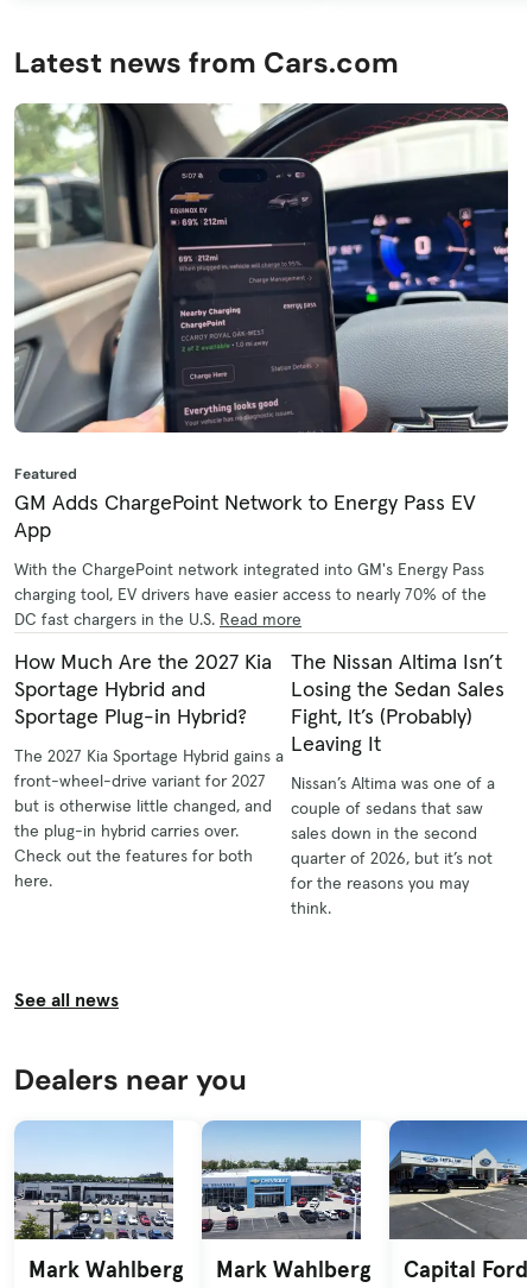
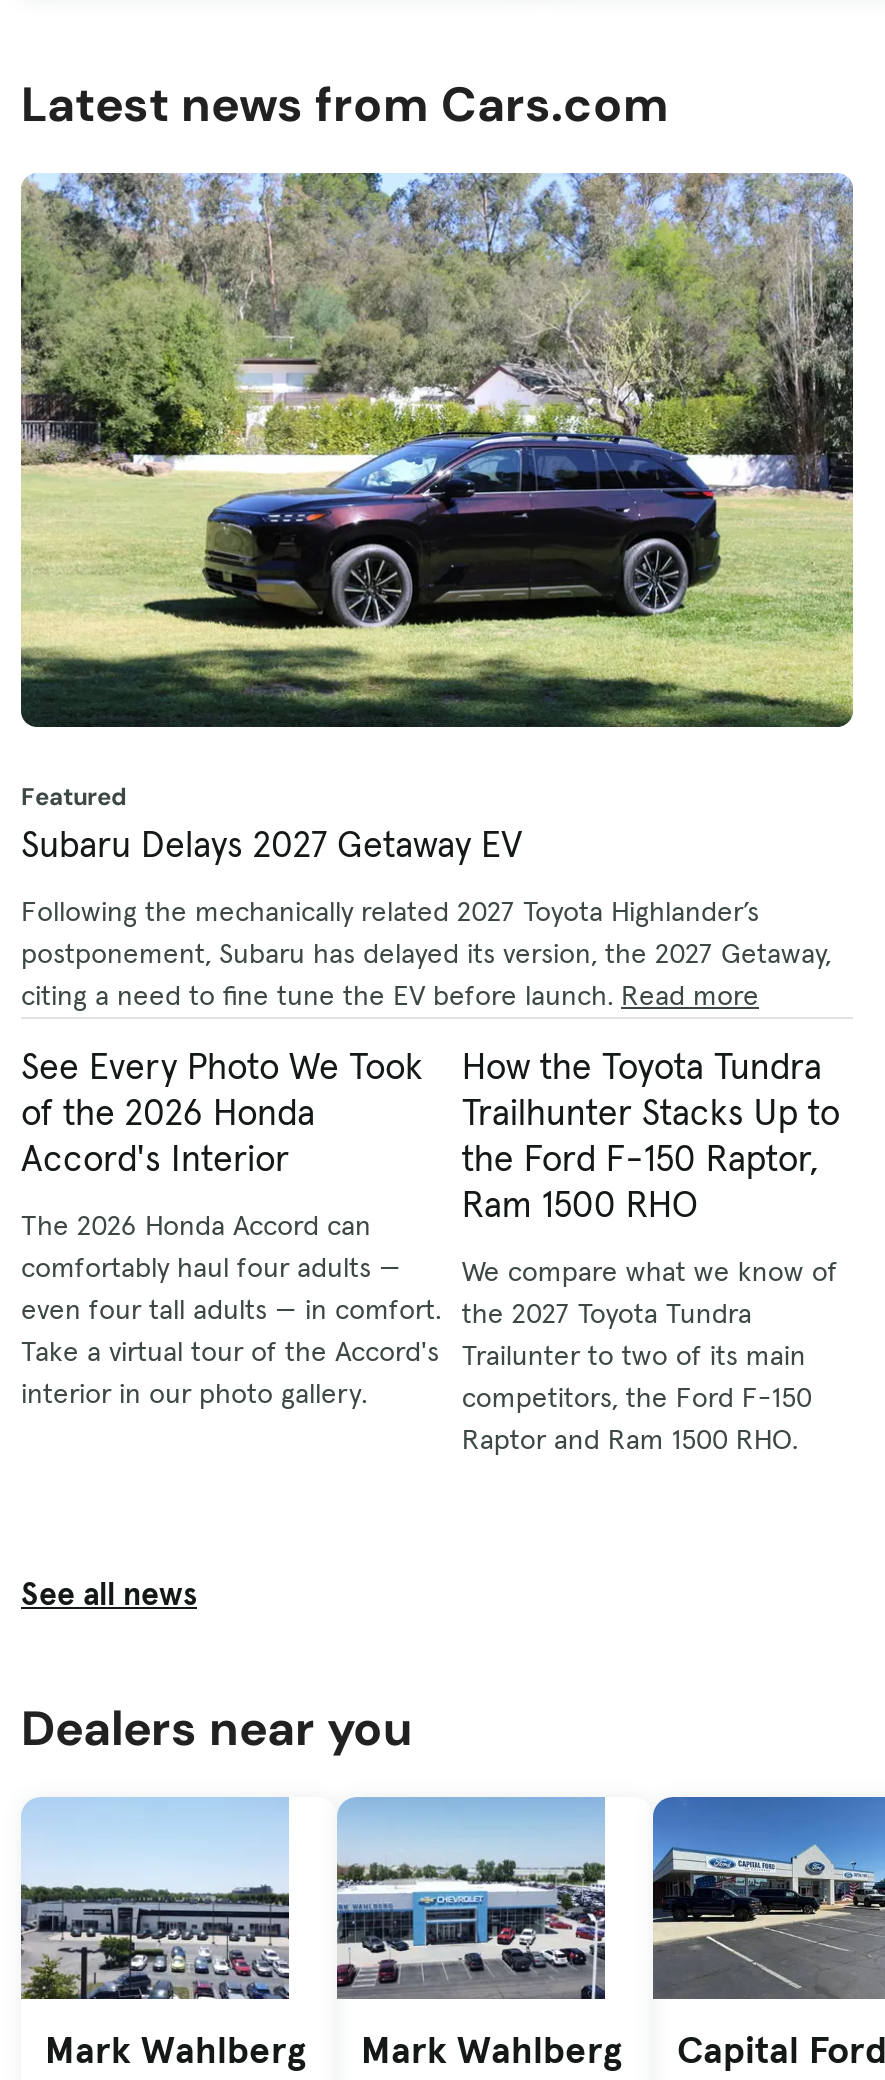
[14,102,509,434] [image] -> [19,172,855,730] [image]
[14,488,476,543] GM Adds ChargePoint Network to Energy Pass EV | App -> [21,822,523,868] Subaru Delays 2027 Getaway EV
[14,558,487,630] With the ChargePoint network integrated into GM's Energy Pass | charging tool, EV drivers have easier access to nearly 70% of the | DC fast chargers in the U.S. Read more -> [21,894,831,1014] Following the mechanically related 2027 Toyota Highlander’s | postponement, Subaru has delayed its version, the 2027 Getaway, | citing a need to fine tune the EV before launch. Read more
[14,648,272,730] How Much Are the 2027 Kia | Sportage Hybrid and | Sportage Plug-in Hybrid? -> [21,1044,423,1182] See Every Photo We Took | of the 2026 Honda | Accord's Interior
[290,648,504,757] The Nissan Altima Isn’t | Losing the Sedan Sales | Fight, It’s (Probably) | Leaving It -> [462,1044,840,1228] How the Toyota Tundra | Trailhunter Stacks Up to | the Ford F-150 Raptor, | Ram 1500 RHO
[14,745,284,891] The 2027 Kia Sportage Hybrid gains a | front-wheel-drive variant for 2027 | but is otherwise little changed, and | the plug-in hybrid carries over. | Check out the features for both | here. -> [21,1208,441,1412] The 2026 Honda Accord can | comfortably haul four adults — | even four tall adults — in comfort. | Take a virtual tour of the Accord's | interior in our photo gallery.
[290,772,495,918] Nissan’s Altima was one of a | couple of sedans that saw | sales down in the second | quarter of 2026, but it’s not | for the reasons you may | think. -> [462,1254,838,1458] We compare what we know of | the 2027 Toyota Tundra | Trailunter to two of its main | competitors, the Ford F-150 | Raptor and Ram 1500 RHO.

